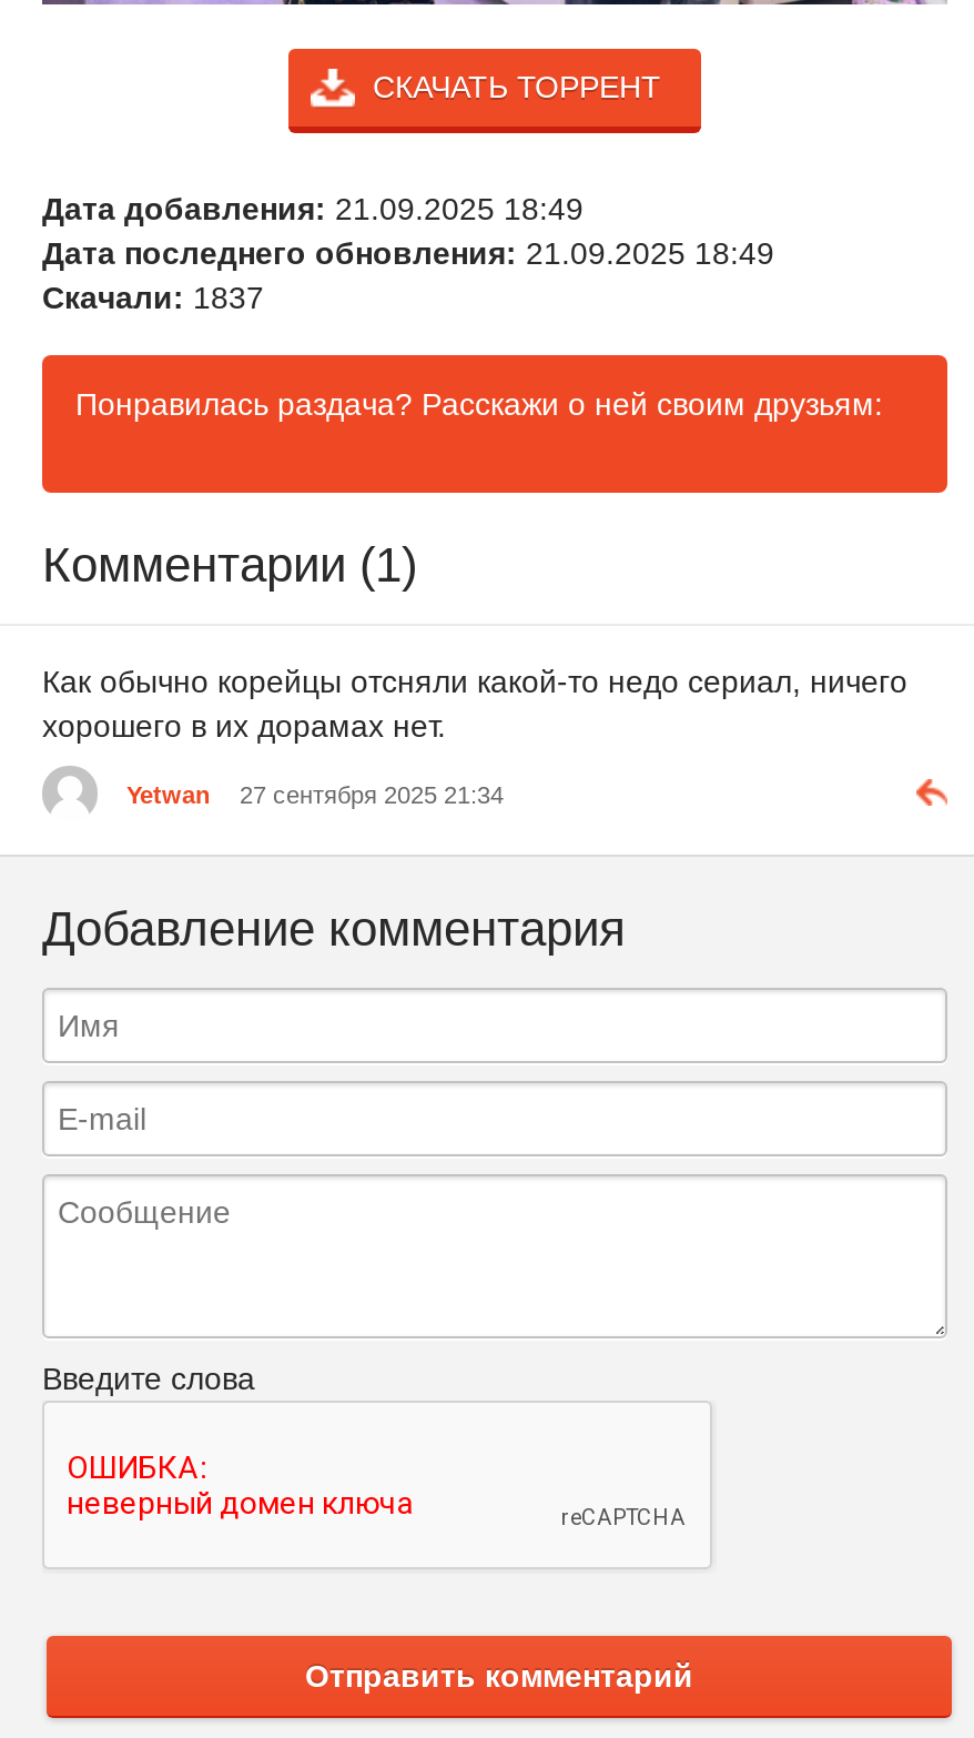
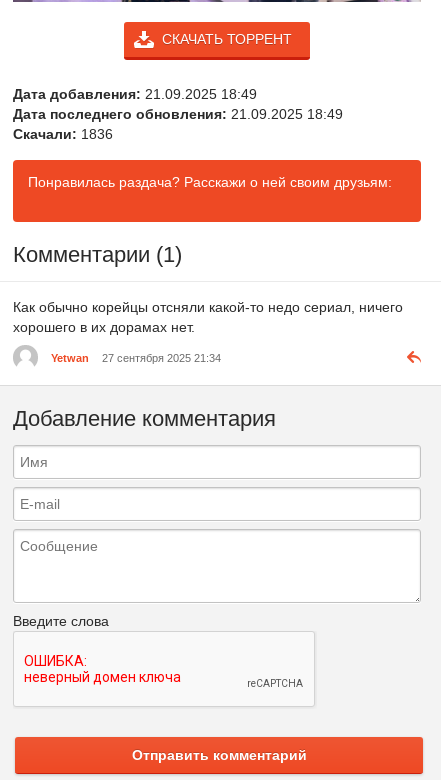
[42,279,264,315] Скачали: 1837 -> [13,126,113,142] Скачали: 1836

